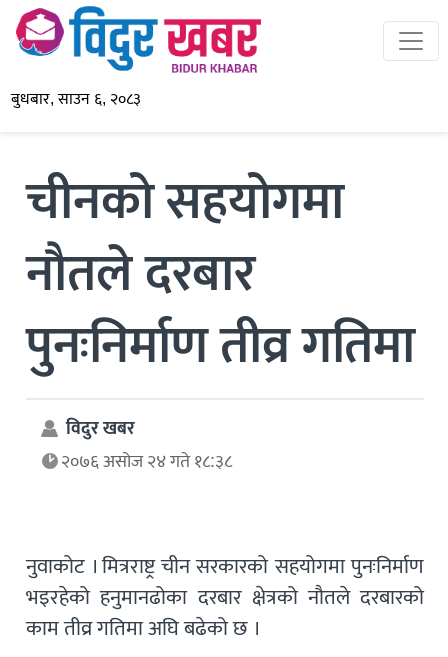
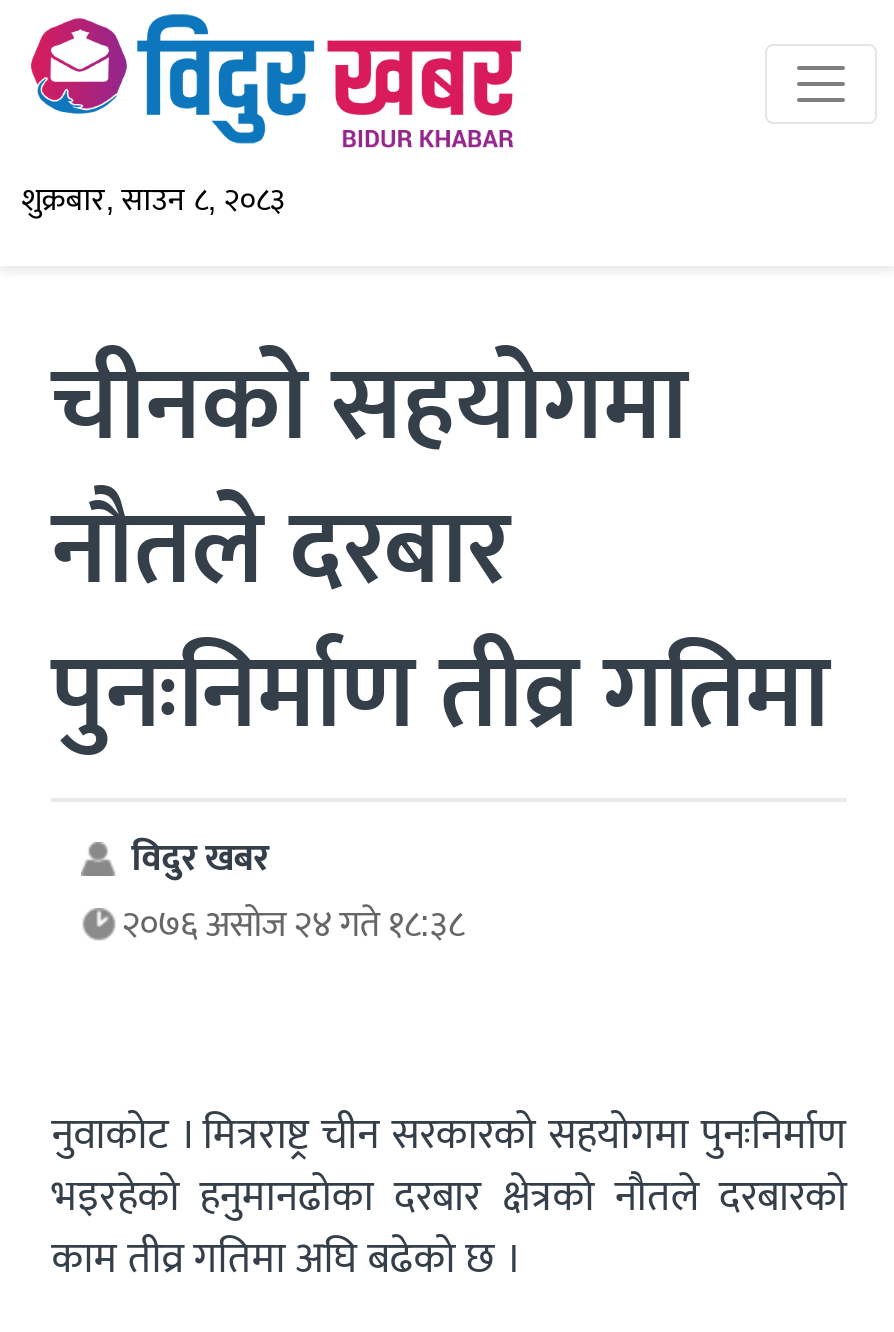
[11,86,141,113] बुधबार, साउन ६, २०८३ -> [21,174,285,228] शुक्रबार, साउन ८, २०८३

